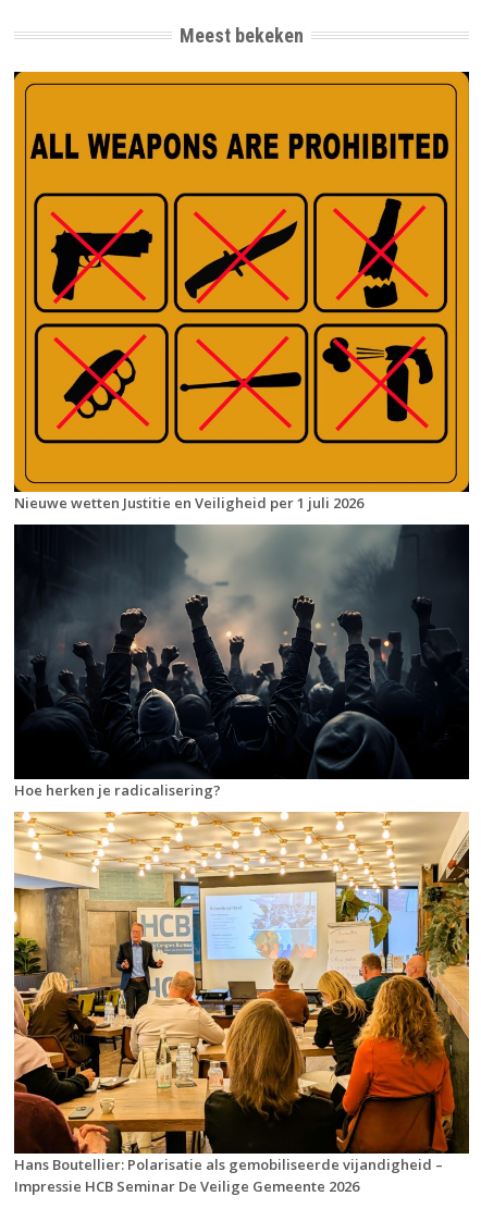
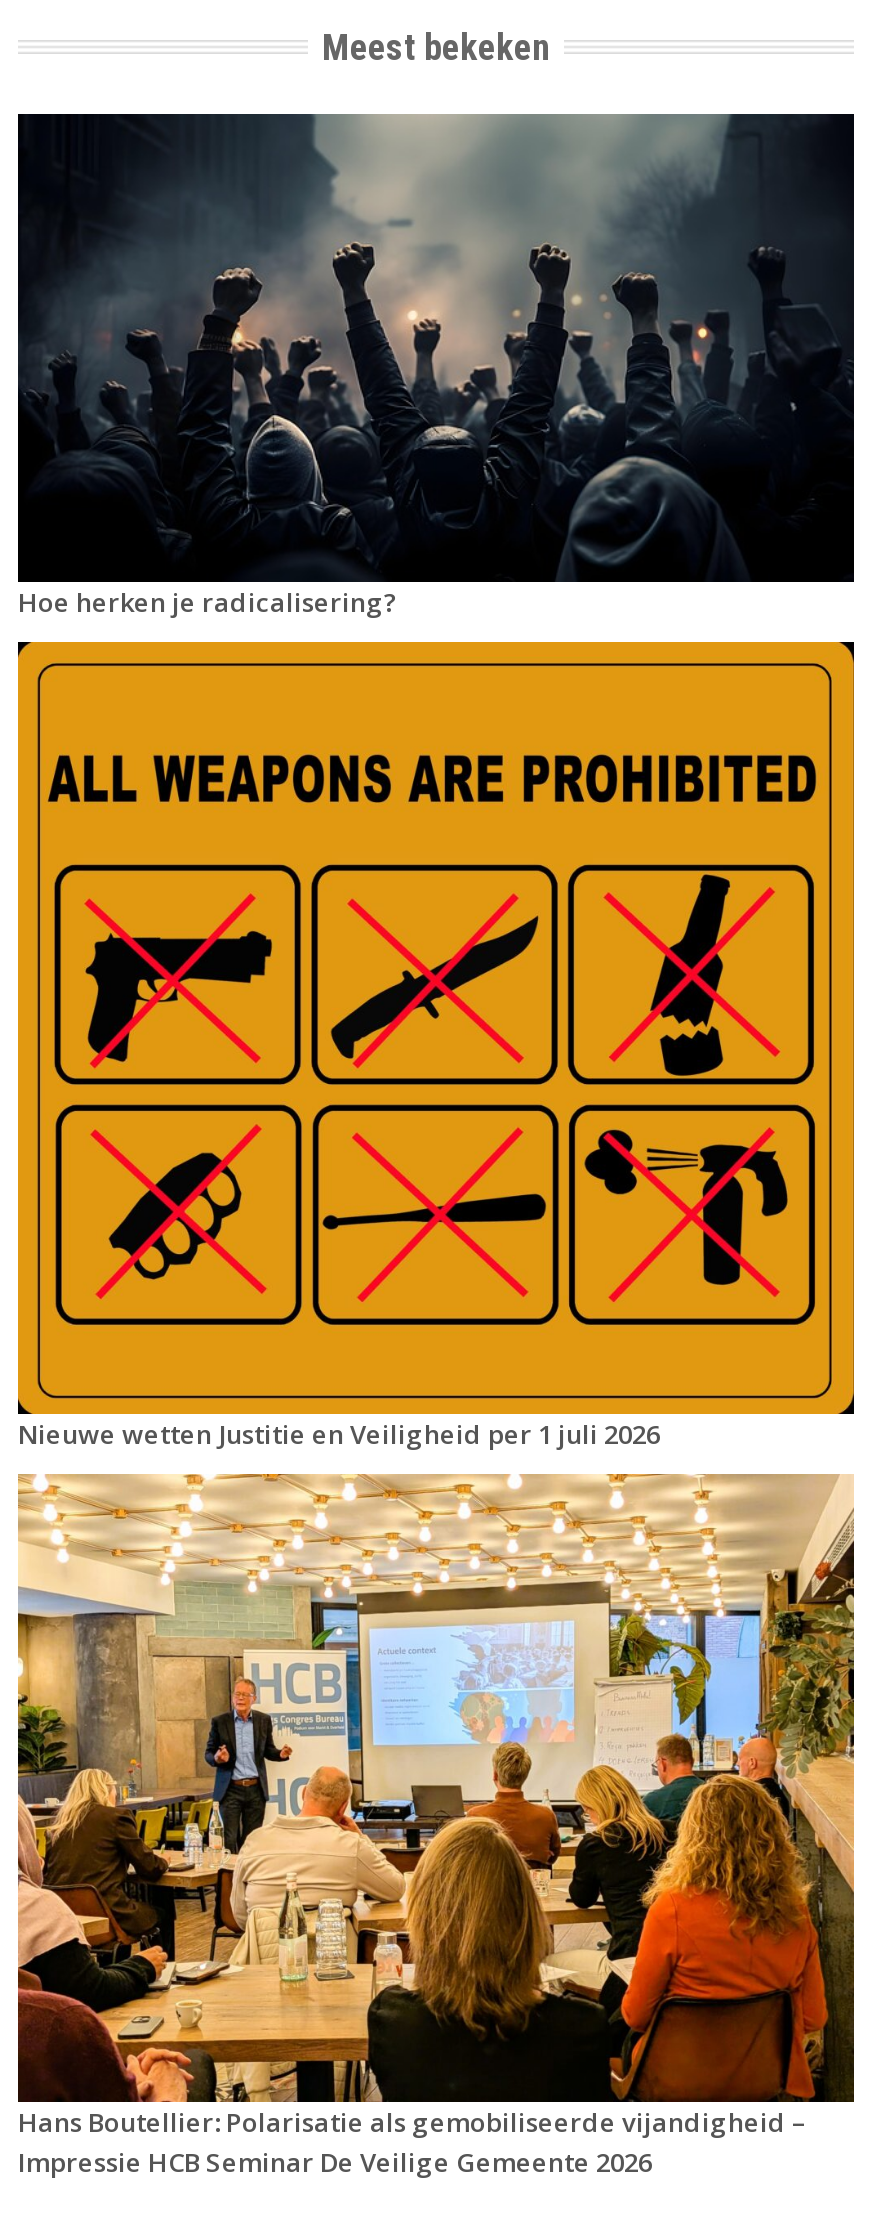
moved [81,128,358,164] -> [140,746,650,812]: [image]
moved [345,197,423,295] -> [626,872,770,1052]: [image]
moved [322,334,433,425] -> [584,1124,788,1292]: [image]
moved [14,493,363,512] -> [18,1416,660,1452]: Nieuwe wetten Justitie en Veiligheid per 1 juli 2026
moved [13,523,470,800] -> [16,112,856,621]: [image] | Hoe herken je radicalisering?

